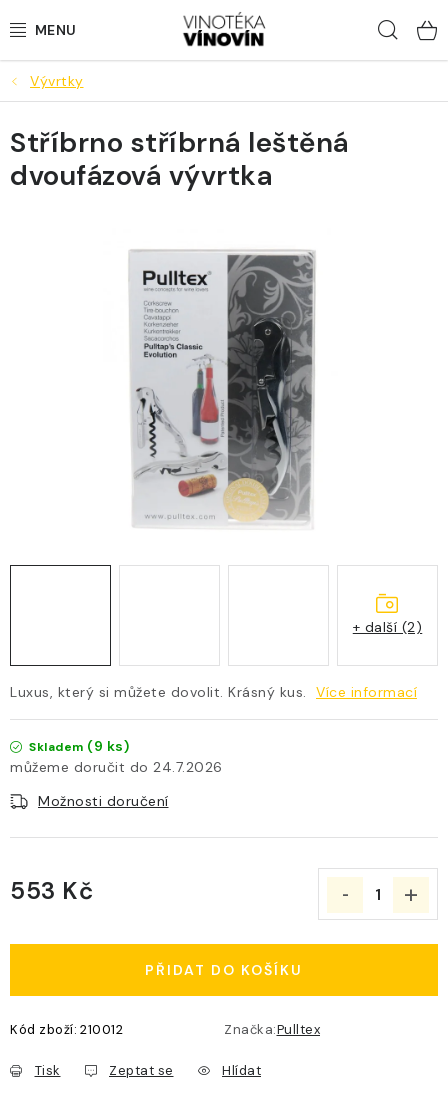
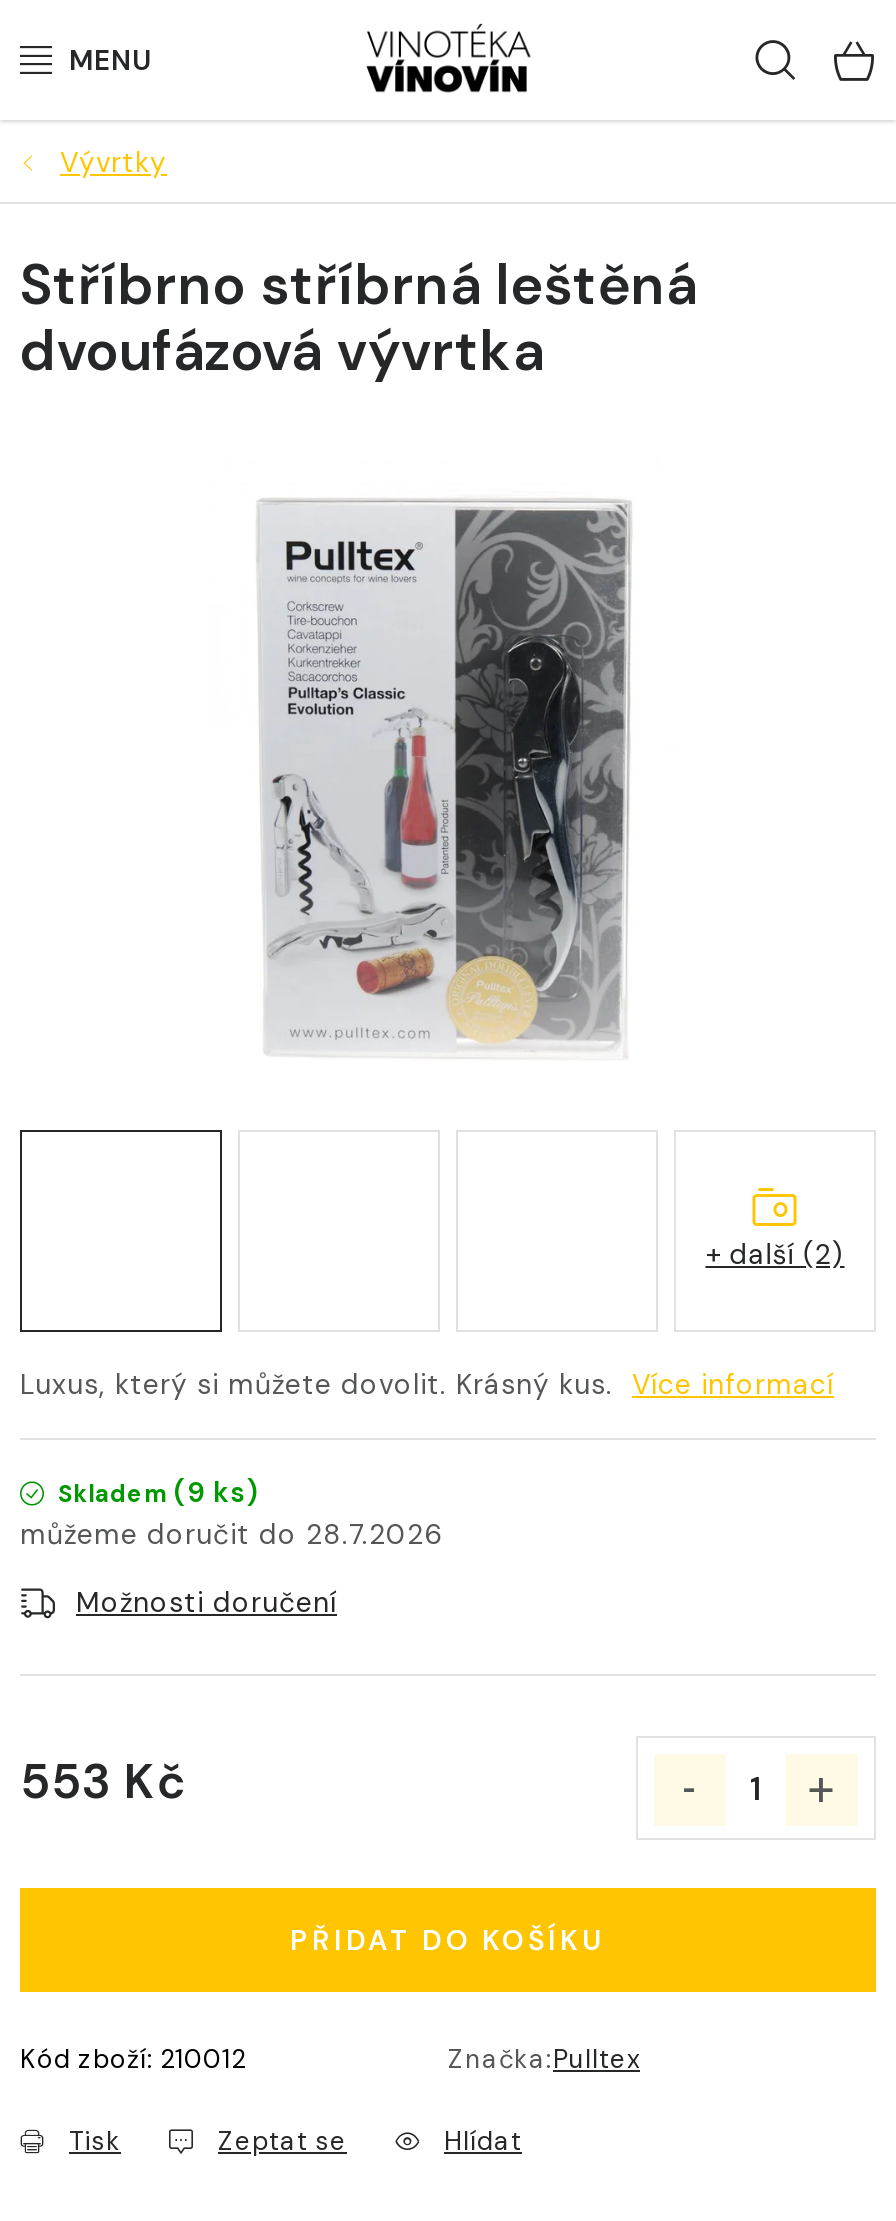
[153,758,222,776] 24.7.2026 -> [306,1516,443,1552] 28.7.2026

